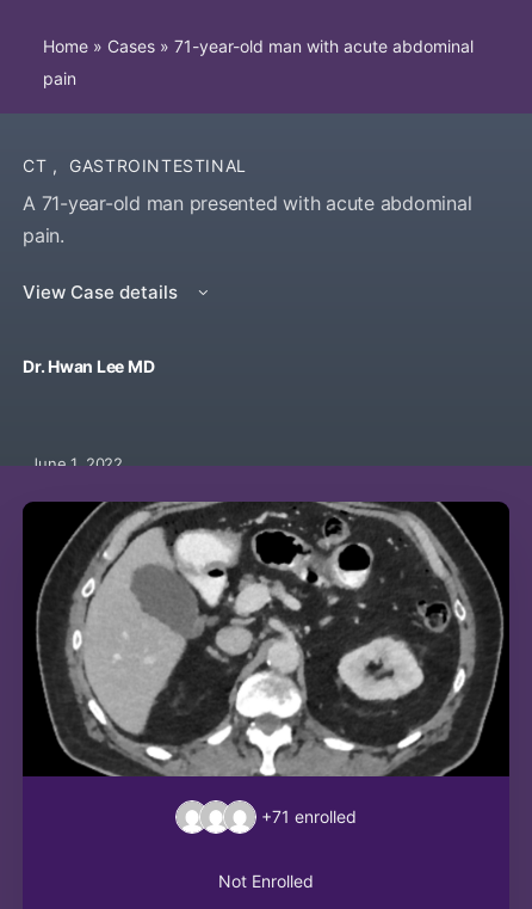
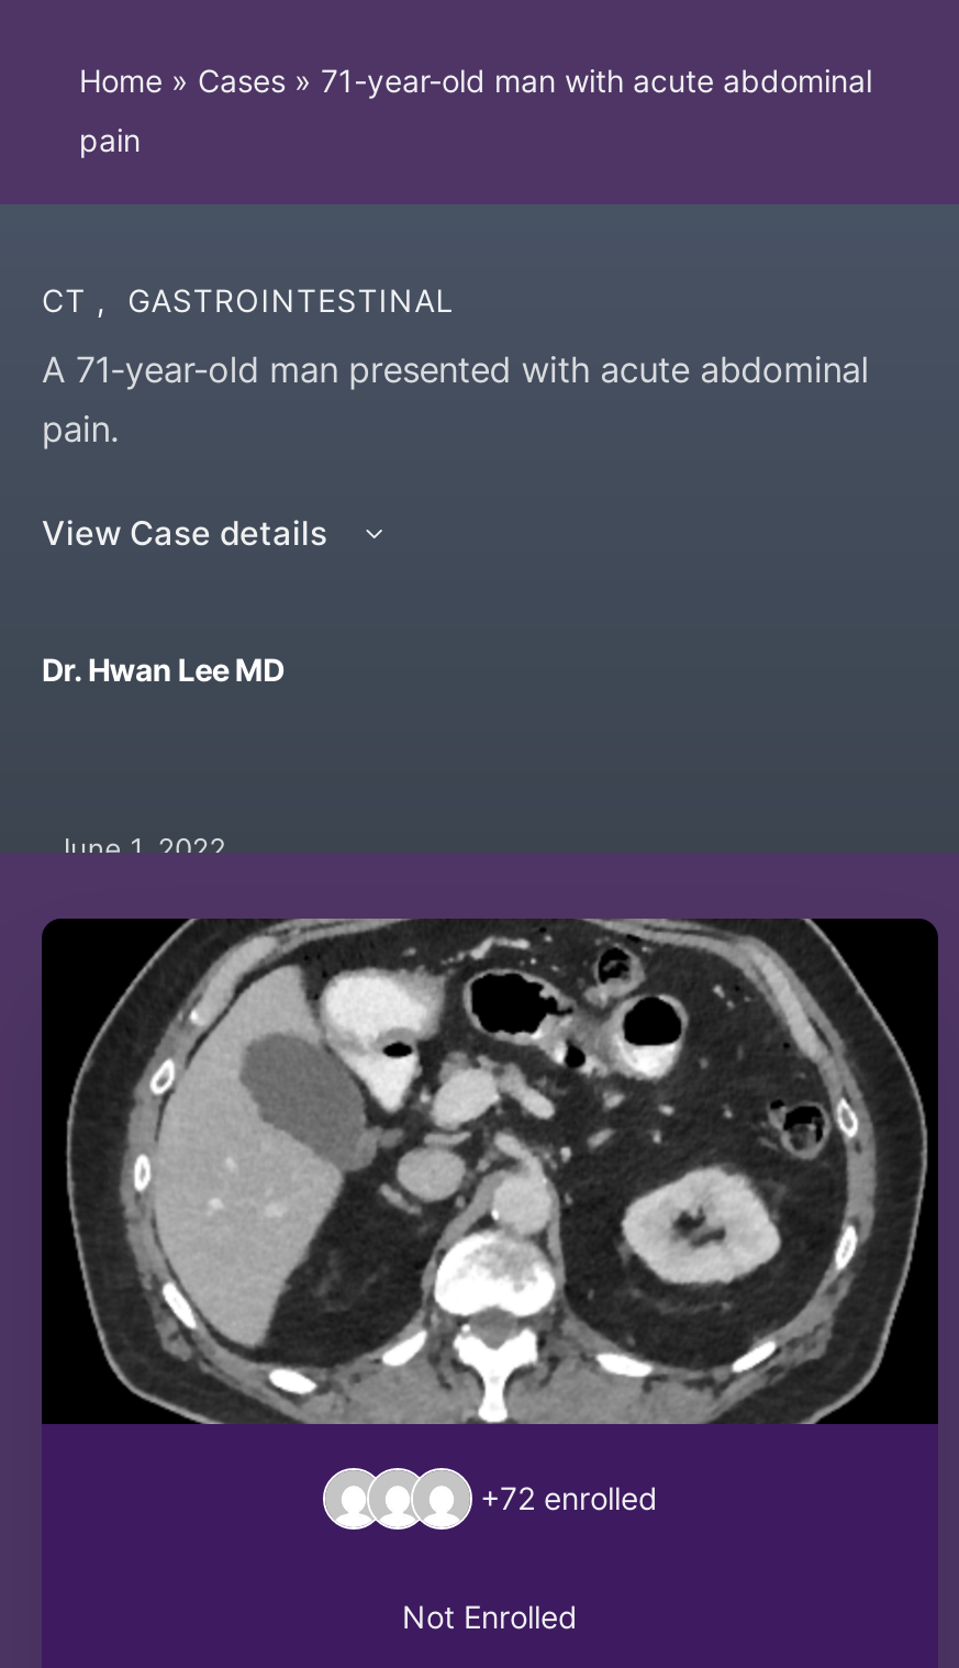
[261,806,357,826] +71 enrolled -> [480,1478,658,1515] +72 enrolled

